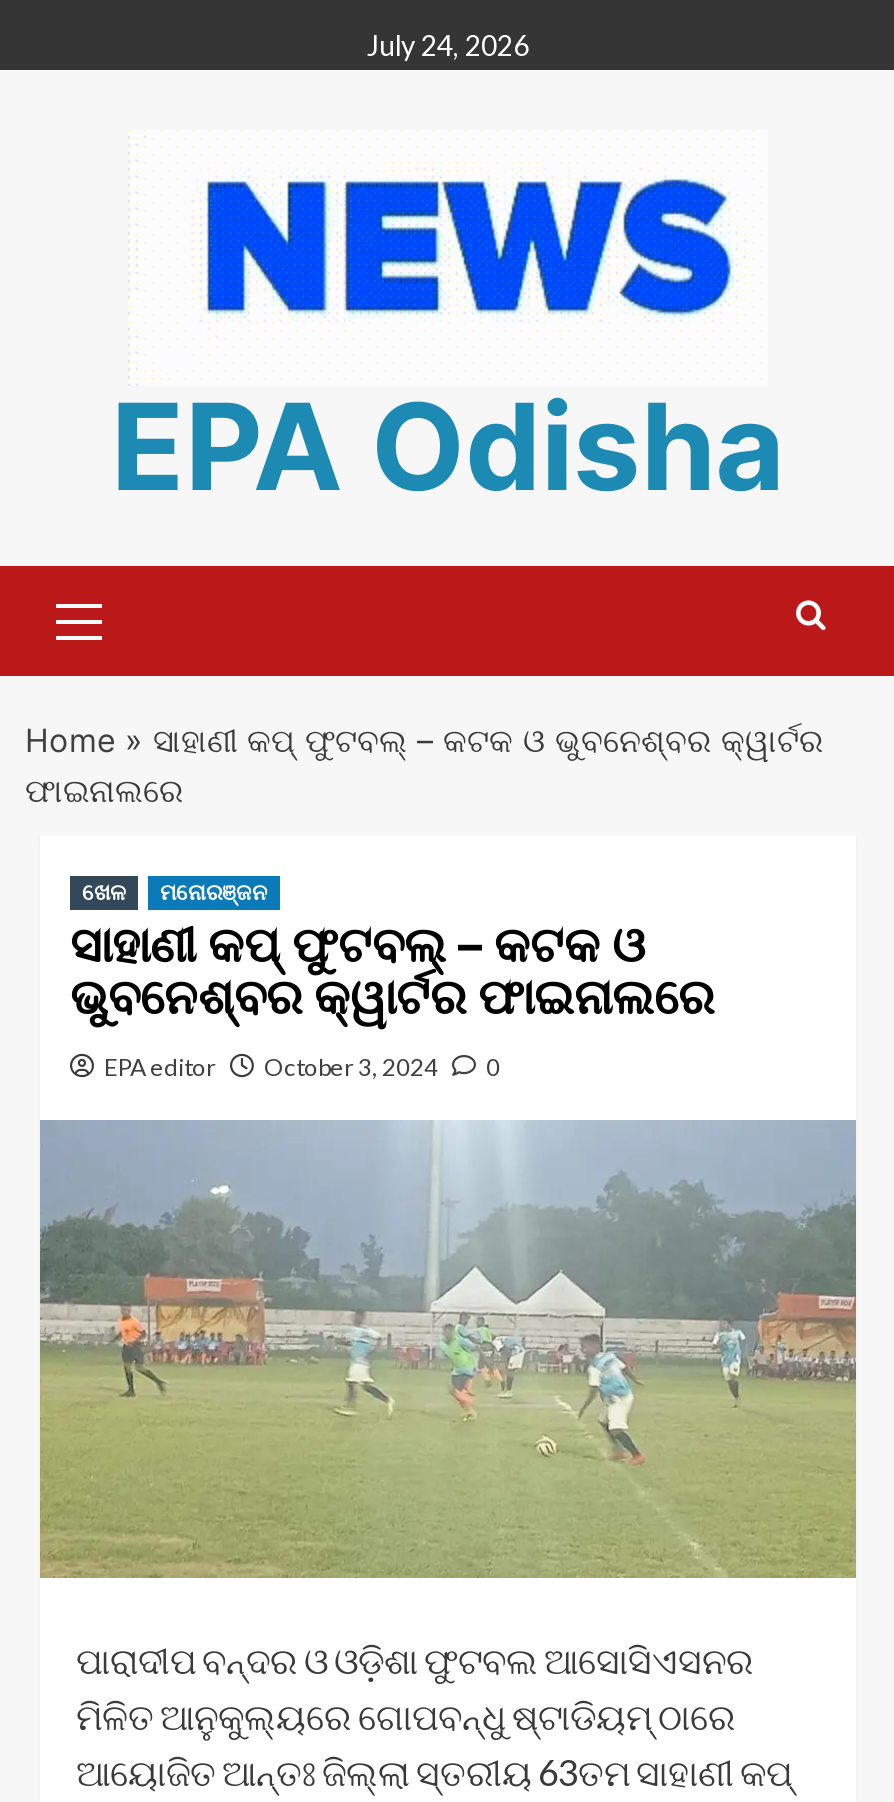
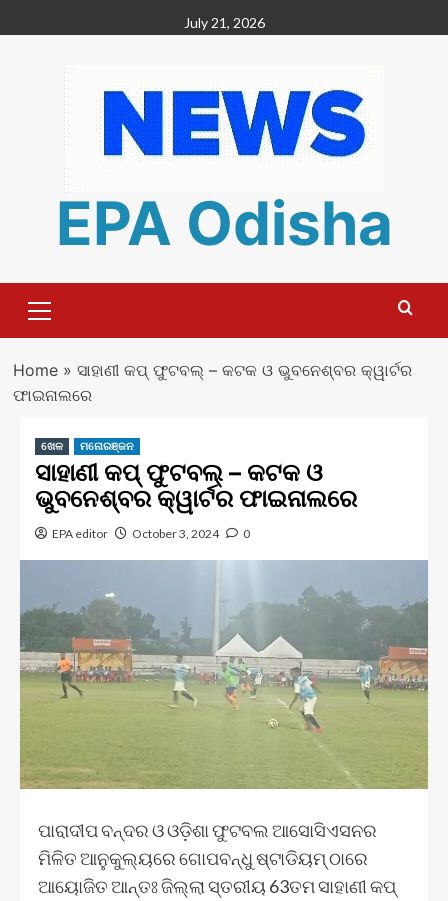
[367,28,529,62] July 24, 2026 -> [183,14,264,31] July 21, 2026

